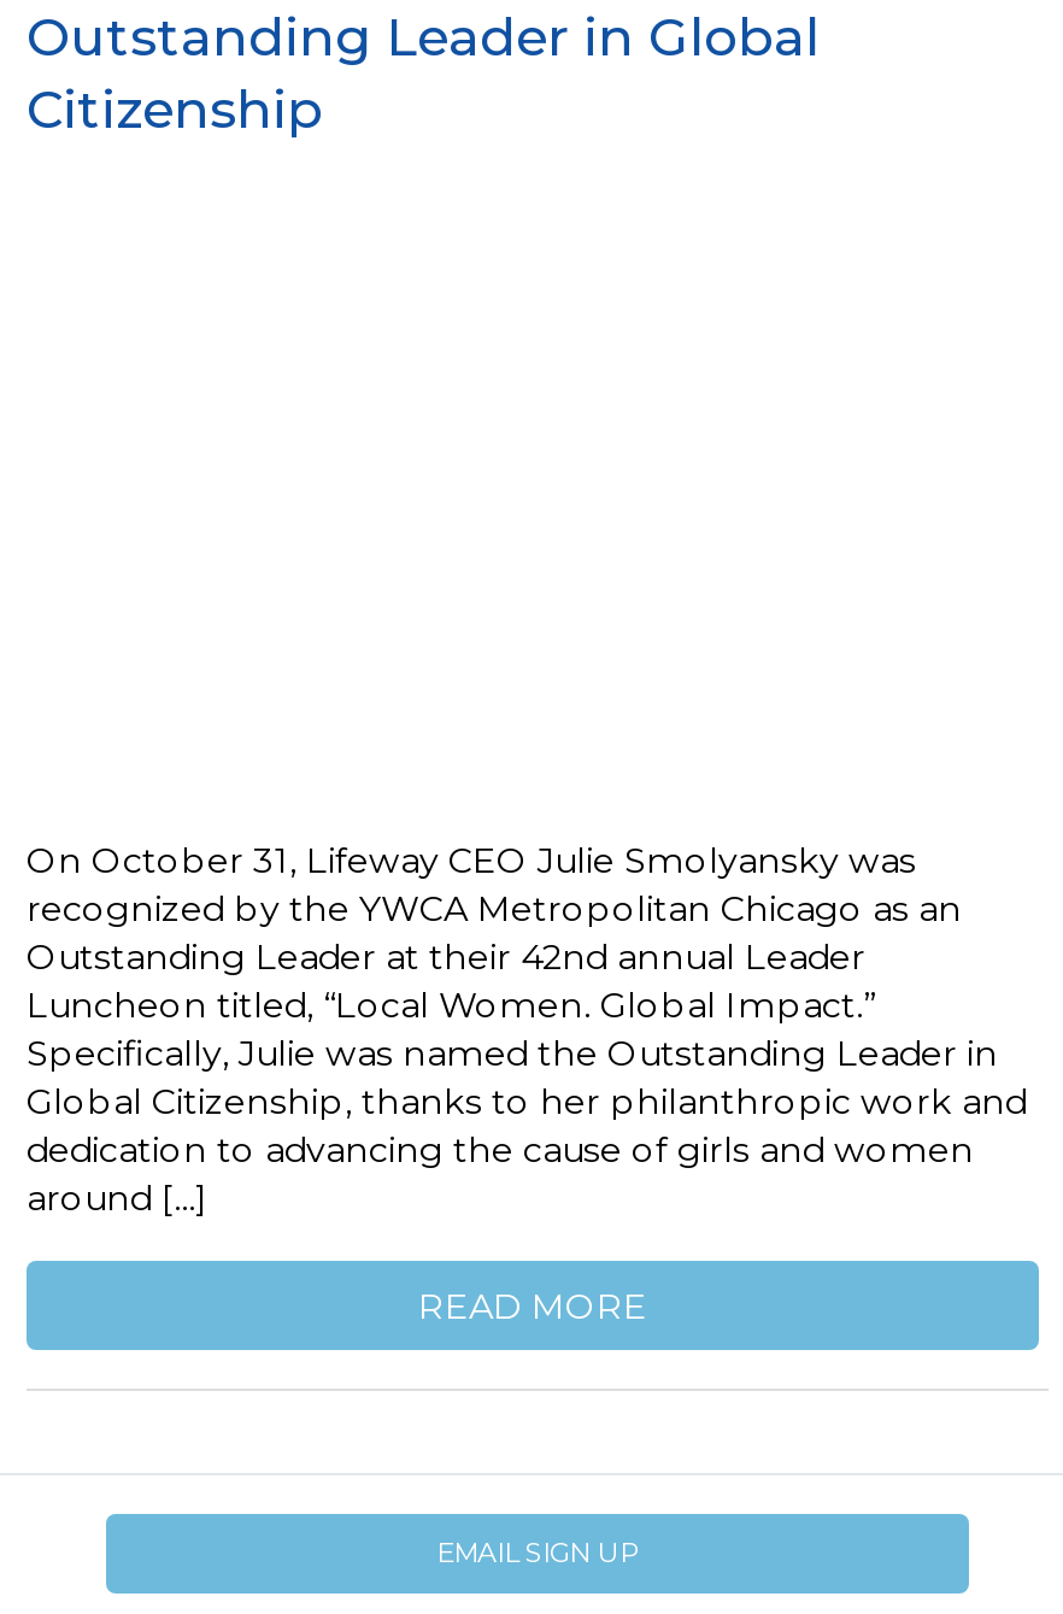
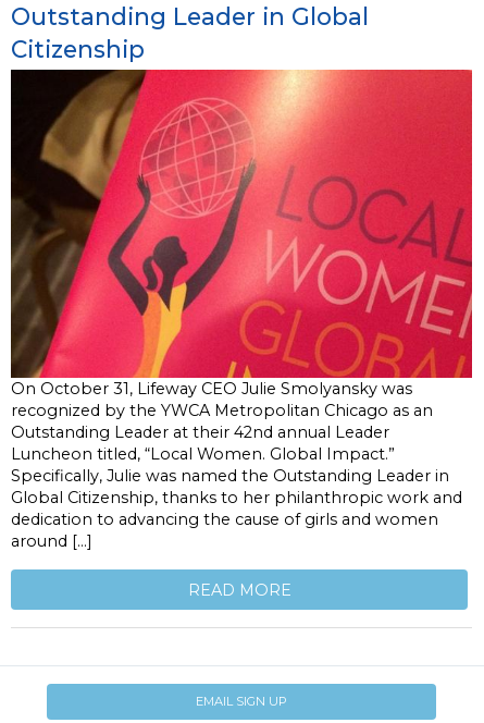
none -> [10,69,473,379] [image]

